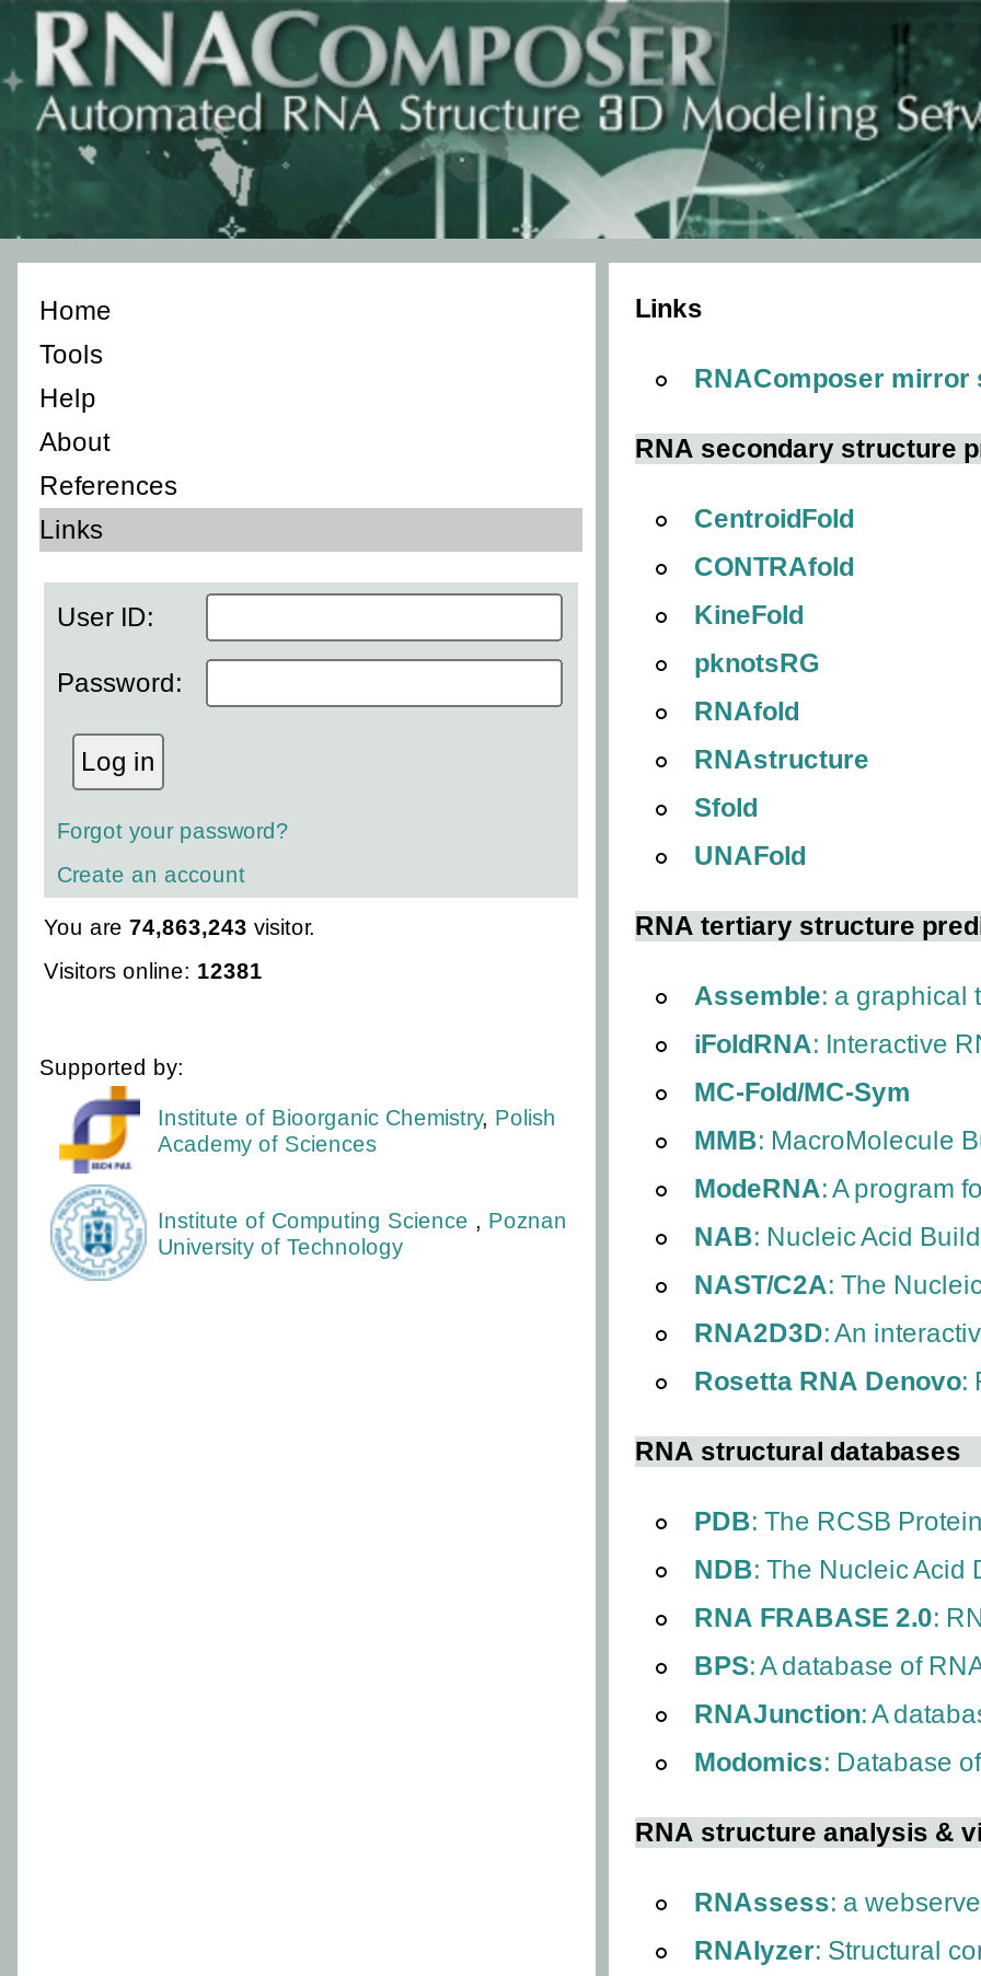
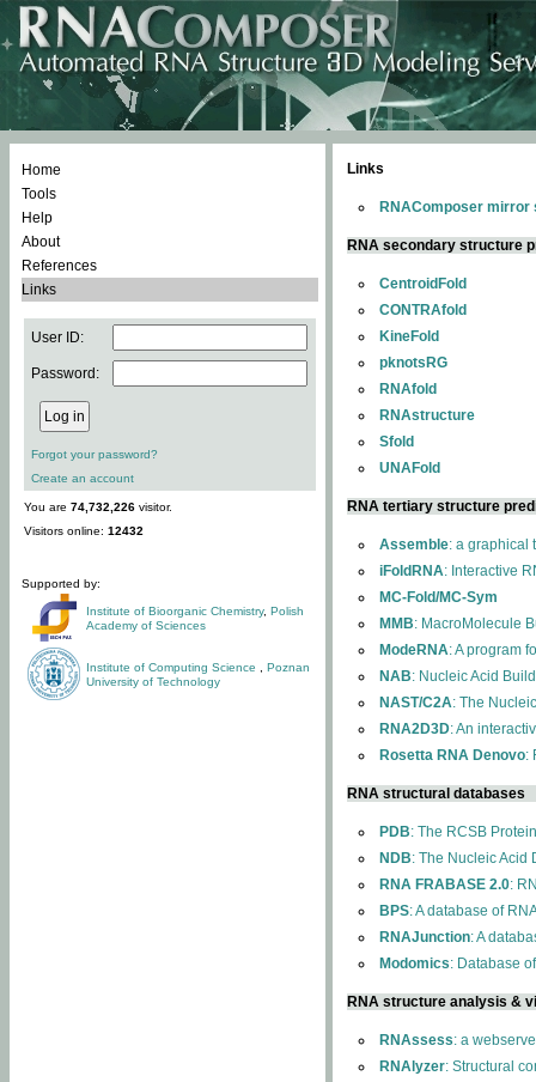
[44,915,315,939] You are 74,863,243 visitor. -> [24,500,172,513] You are 74,732,226 visitor.
[44,959,263,983] Visitors online: 12381 -> [24,524,144,537] Visitors online: 12432

